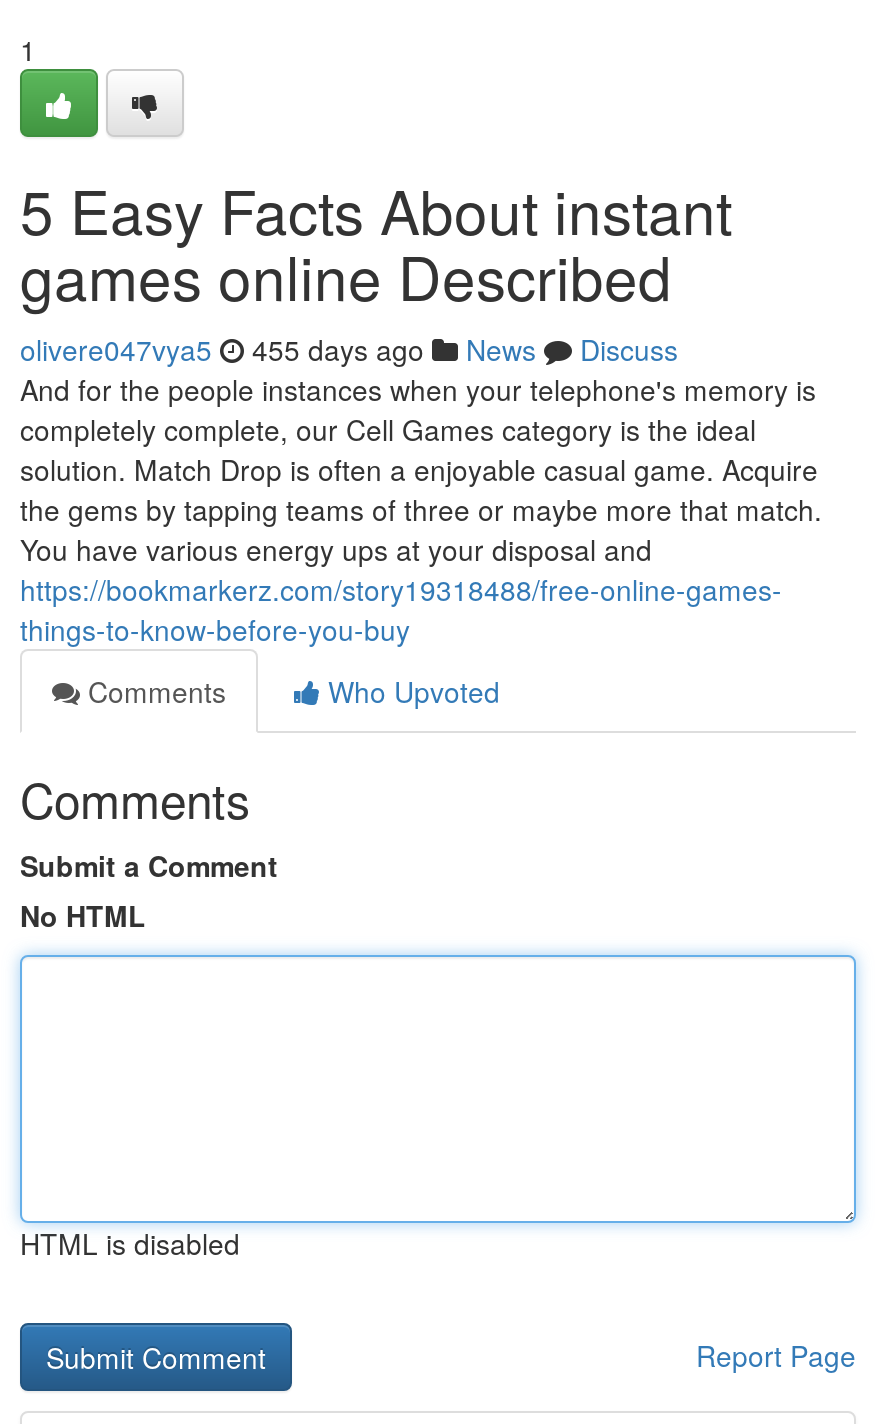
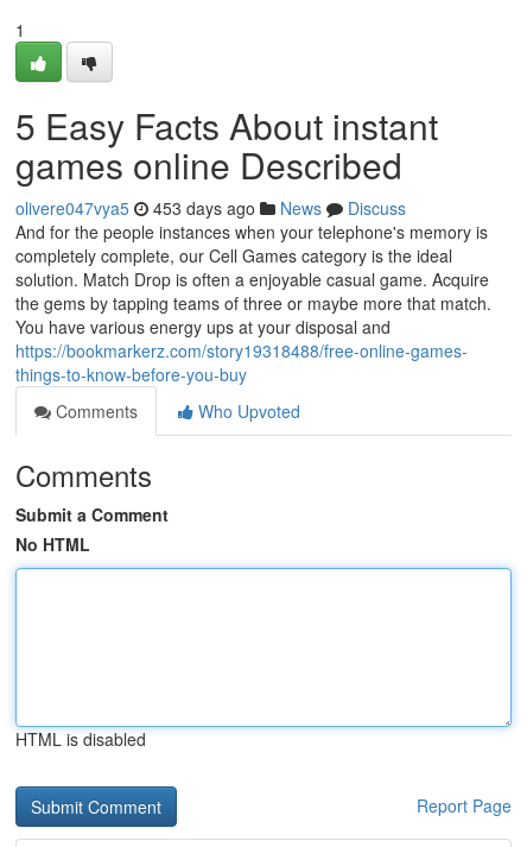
[20,329,678,369] olivere047vya5 455 days ago News Discuss -> [15,196,406,220] olivere047vya5 453 days ago News Discuss

